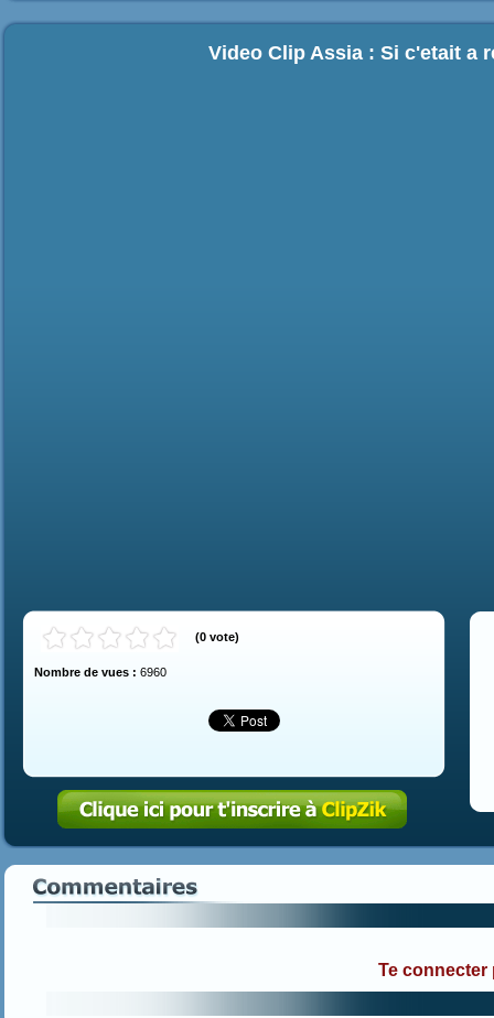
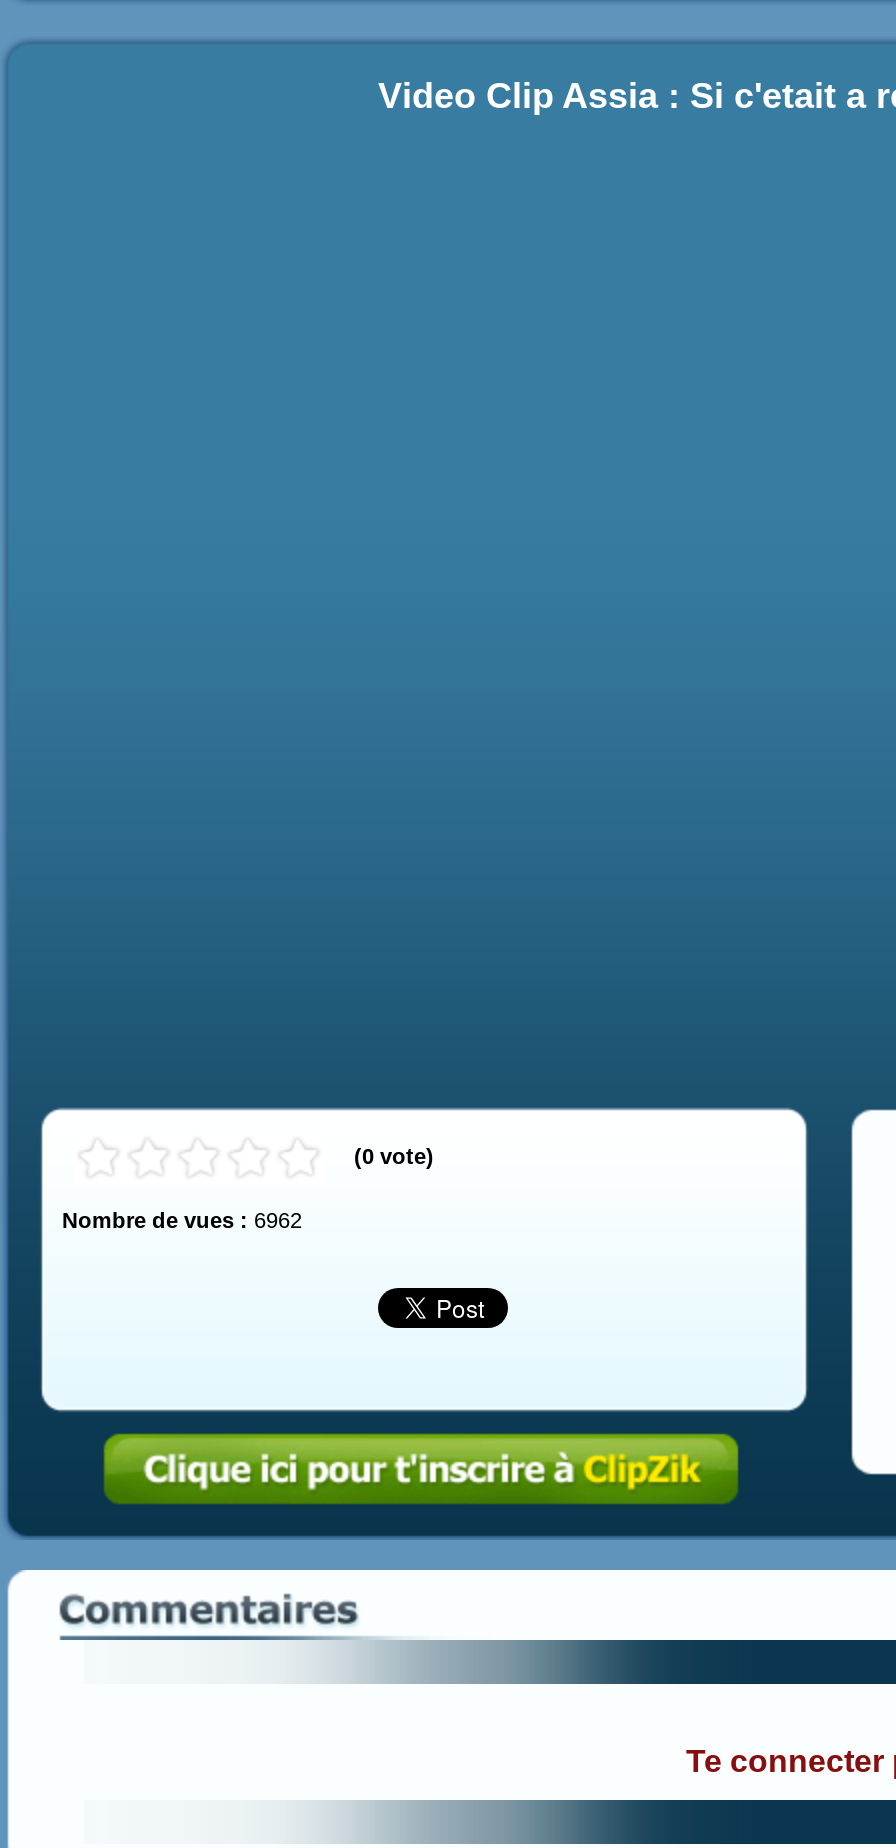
[34,665,167,679] Nombre de vues : 6960 -> [62,1208,302,1232] Nombre de vues : 6962

